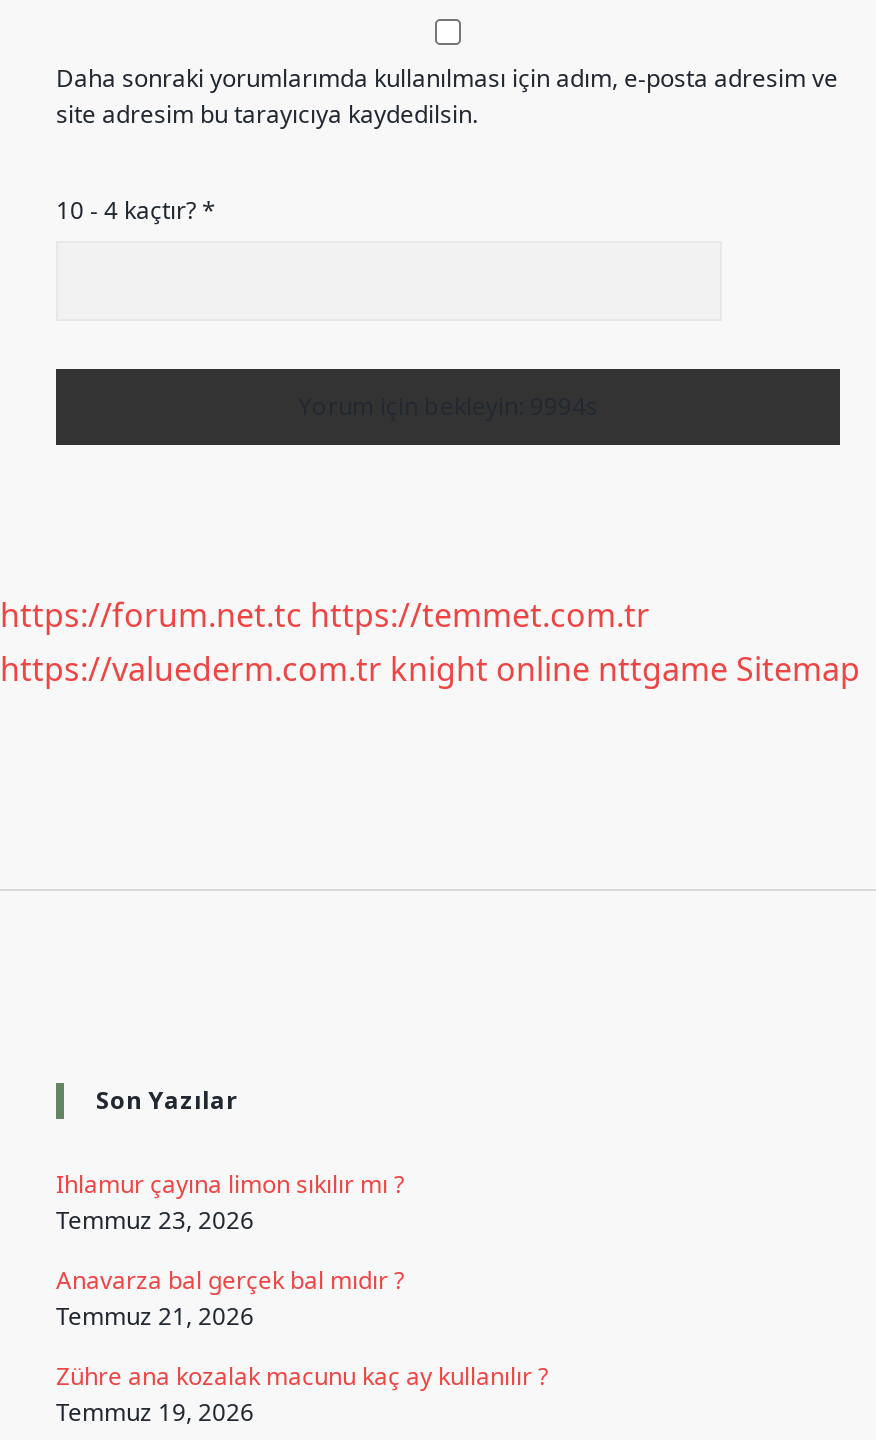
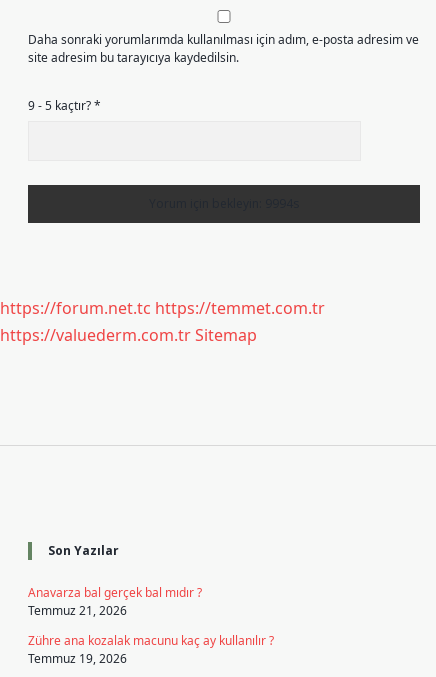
[56,193,216,227] 10 - 4 kaçtır? * -> [28,97,101,114] 9 - 5 kaçtır? *
[0,647,860,691] https://valuederm.com.tr knight online nttgame Sitemap -> [0,324,257,346] https://valuederm.com.tr Sitemap
[56,1167,404,1237] Ihlamur çayına limon sıkılır mı ? | Temmuz 23, 2026 -> none

